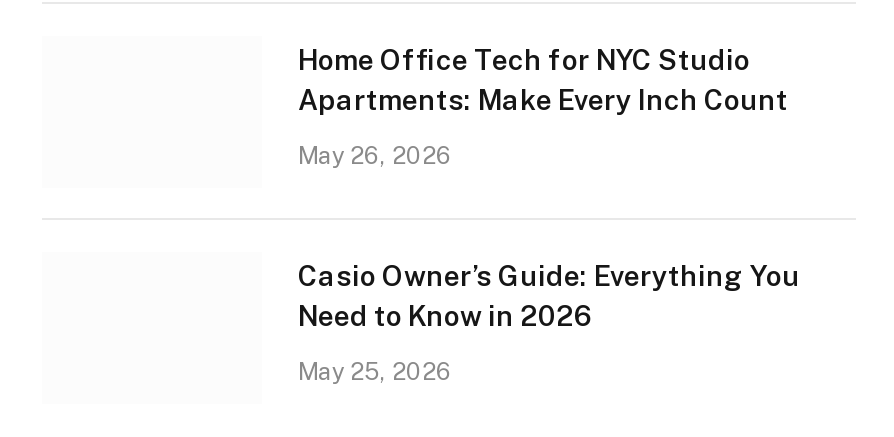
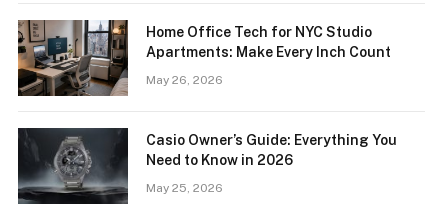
none -> [17,19,129,97] [image]
none -> [17,127,129,205] [image]

